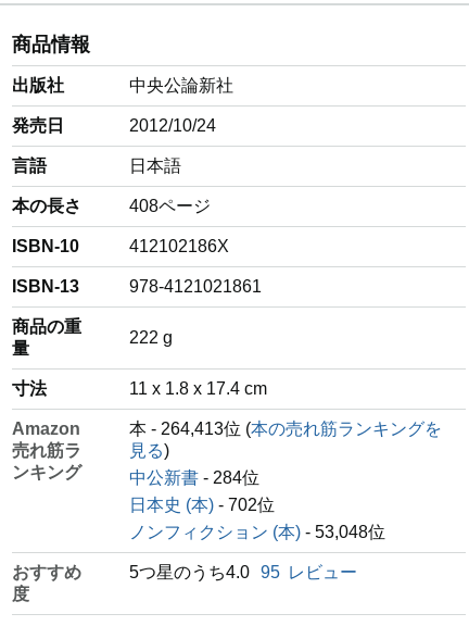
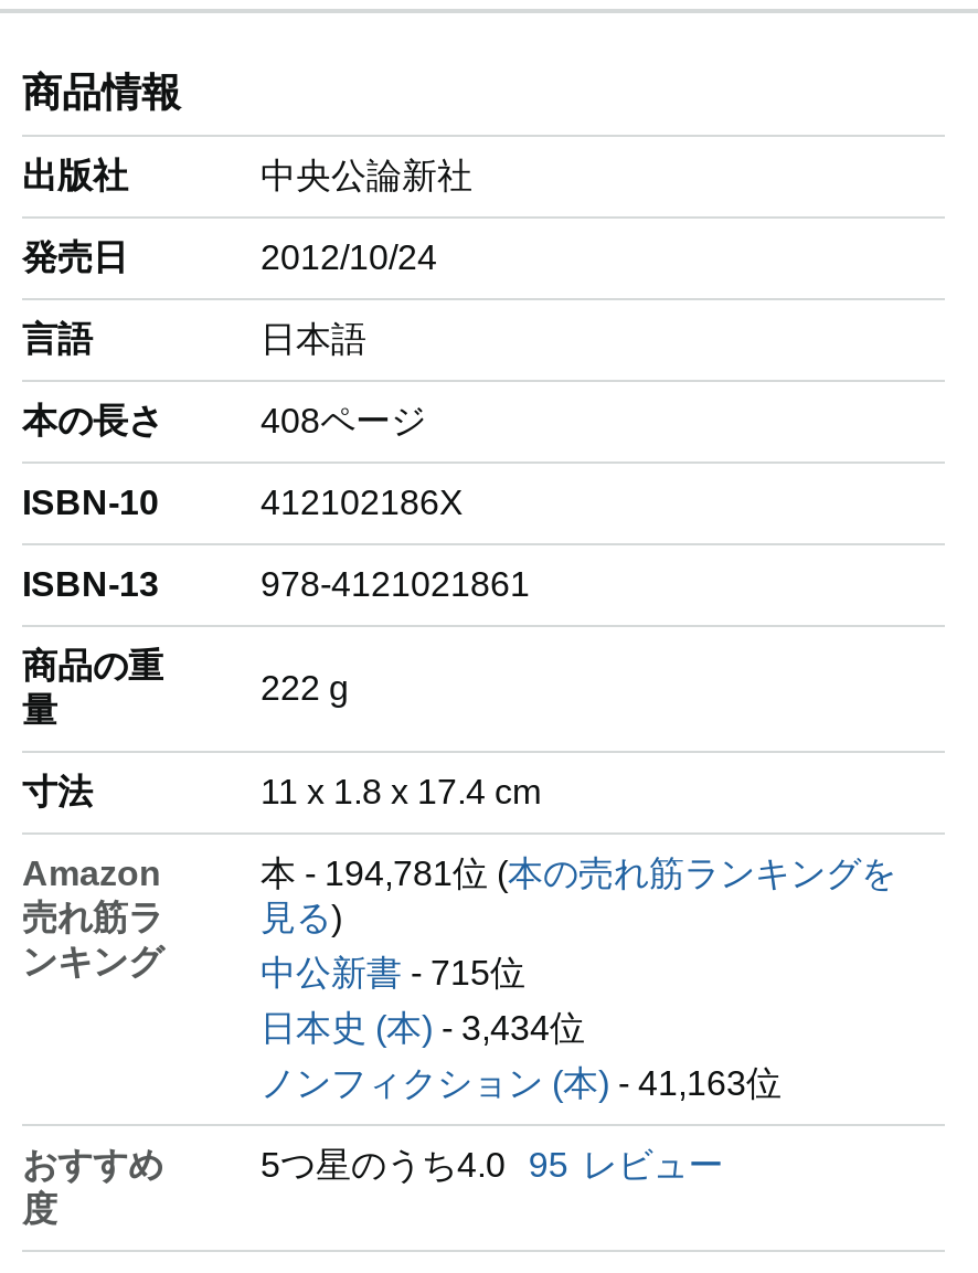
[129,420,442,438] 本 - 264,413位 (本の売れ筋ランキングを -> [261,855,896,893] 本 - 194,781位 (本の売れ筋ランキングを
[129,469,259,487] 中公新書- 284位 -> [261,955,525,992] 中公新書- 715位
[129,496,275,514] 日本史 (本) - 702位 -> [261,1010,585,1047] 日本史 (本) - 3,434位
[129,523,385,542] ノンフィクション (本) - 53,048位 -> [261,1065,782,1103] ノンフィクション (本) - 41,163位

